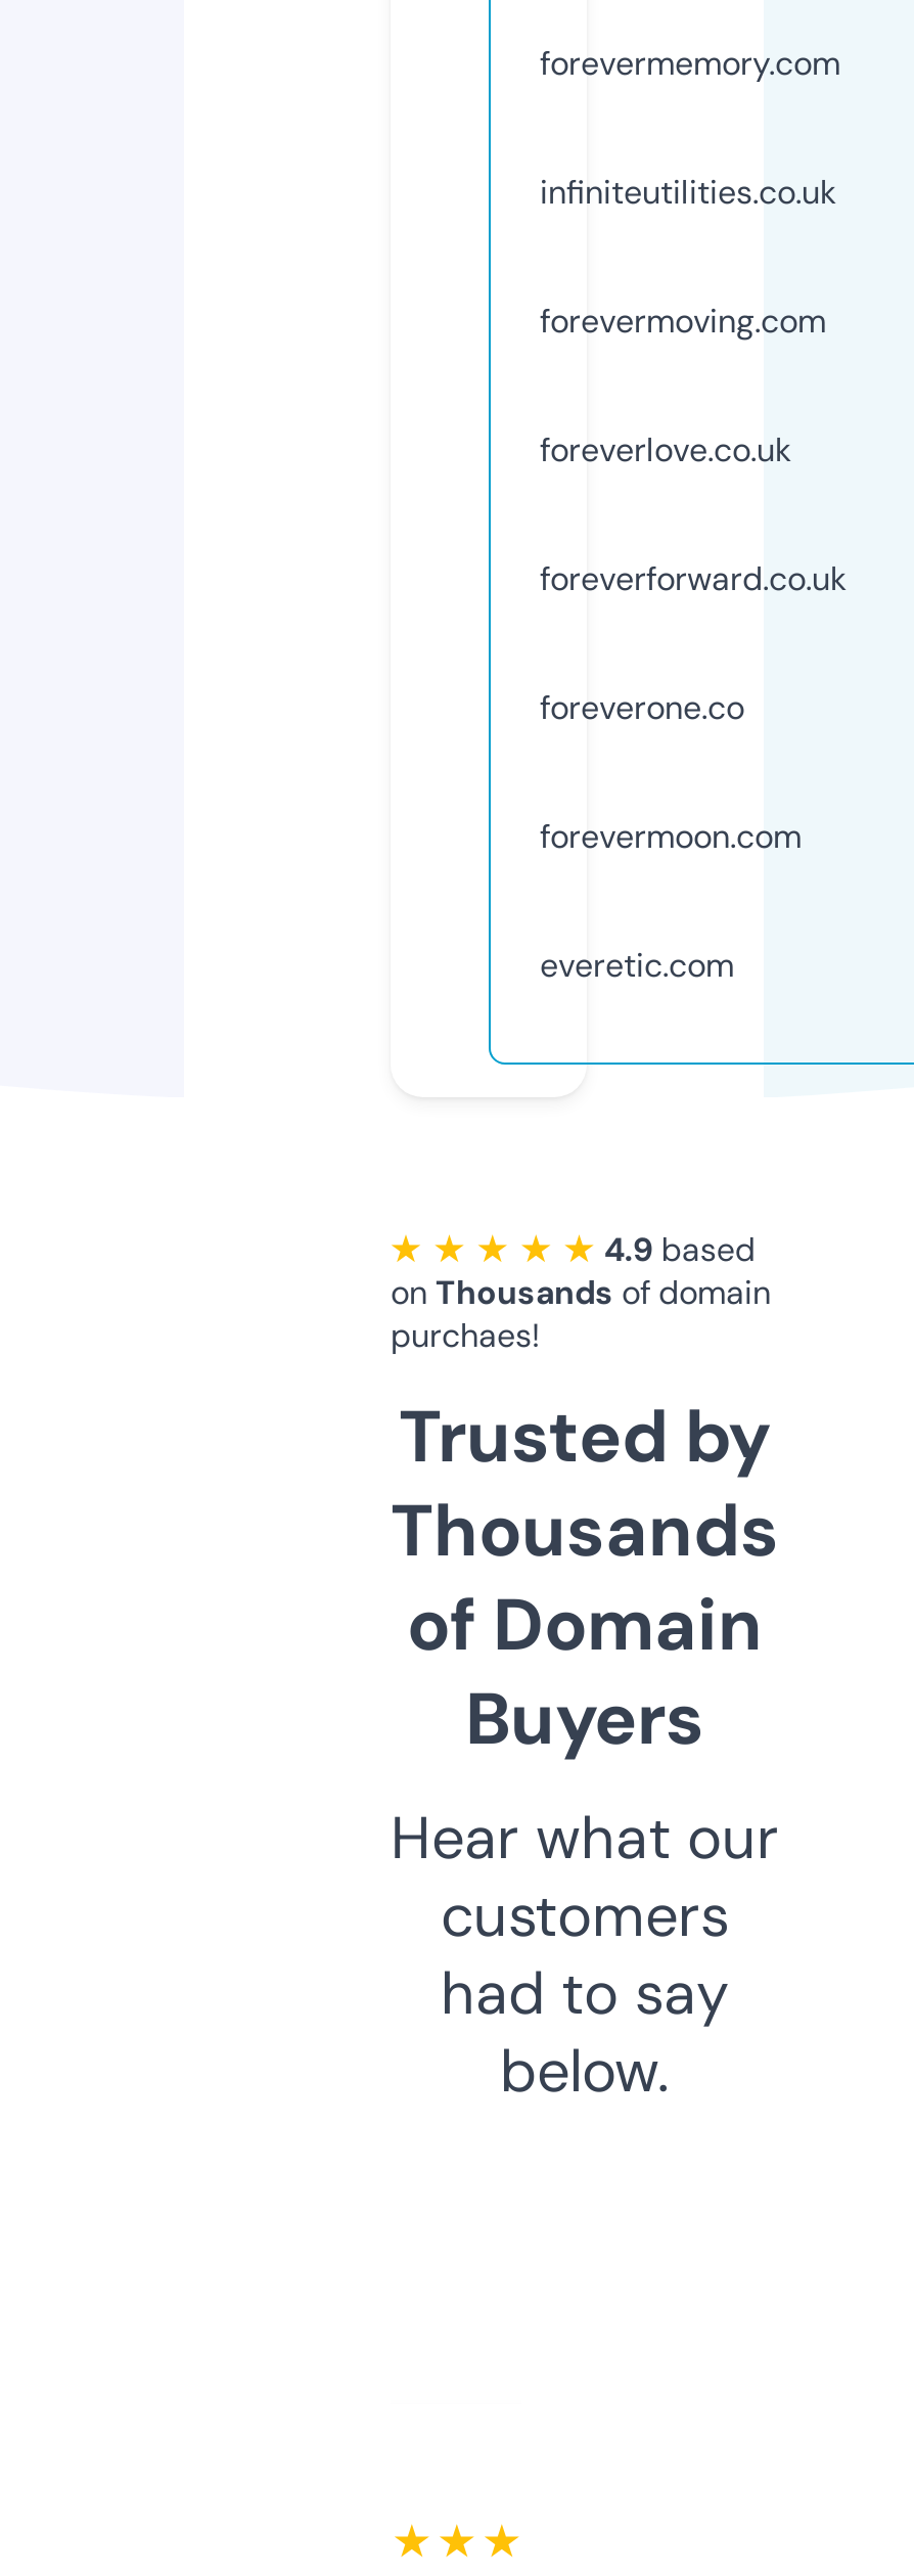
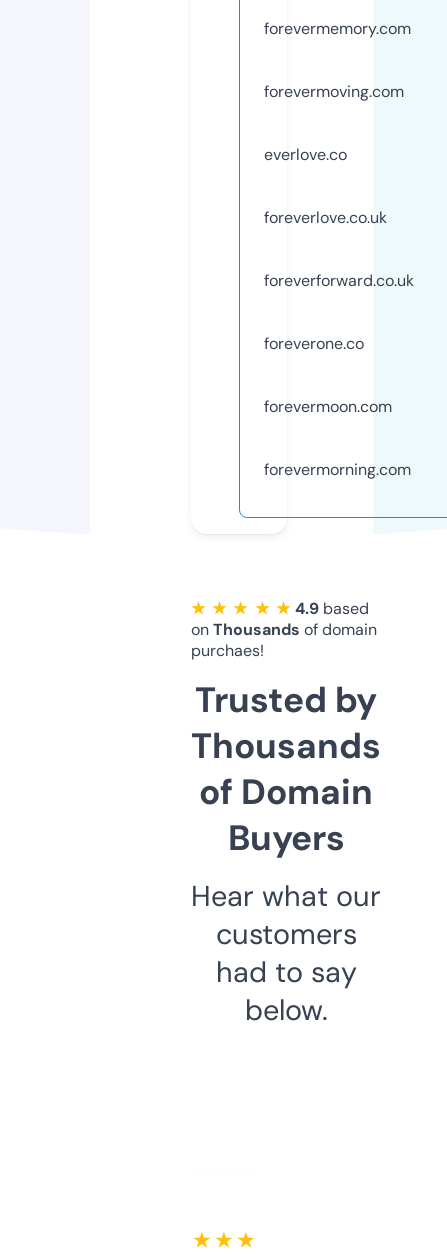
[540,170,836,213] infiniteutilities.co.uk -> none
moved [540,299,826,342] -> [264,81,404,102]: forevermoving.com
none -> [264,144,347,165] everlove.co
[540,943,734,986] everetic.com -> [264,459,411,480] forevermorning.com

